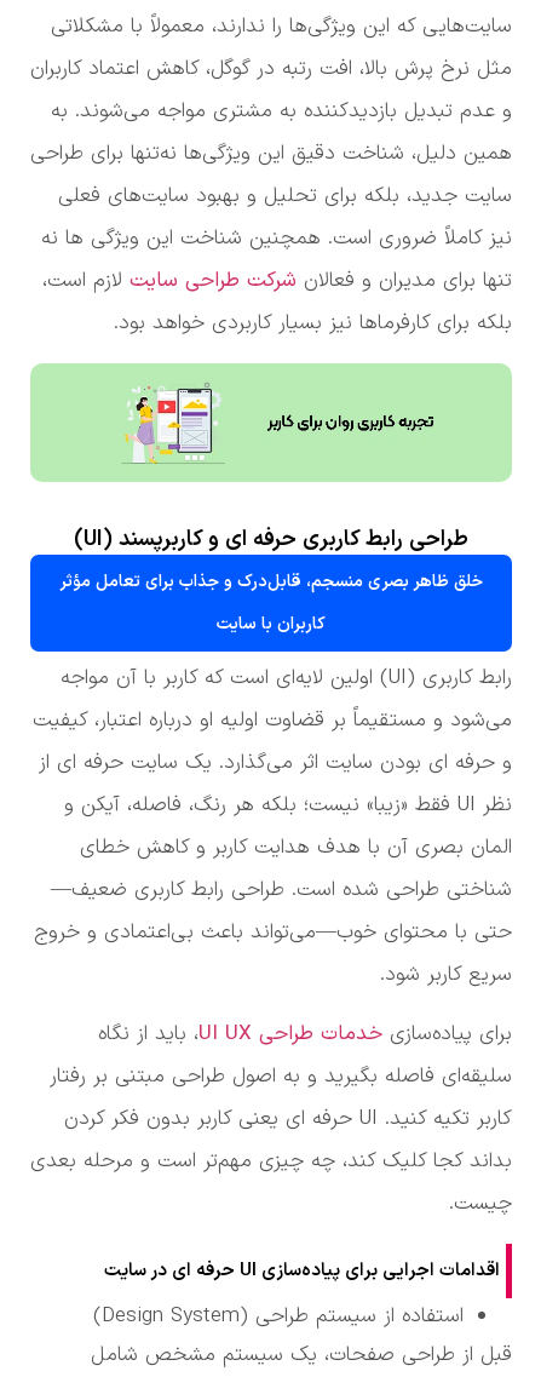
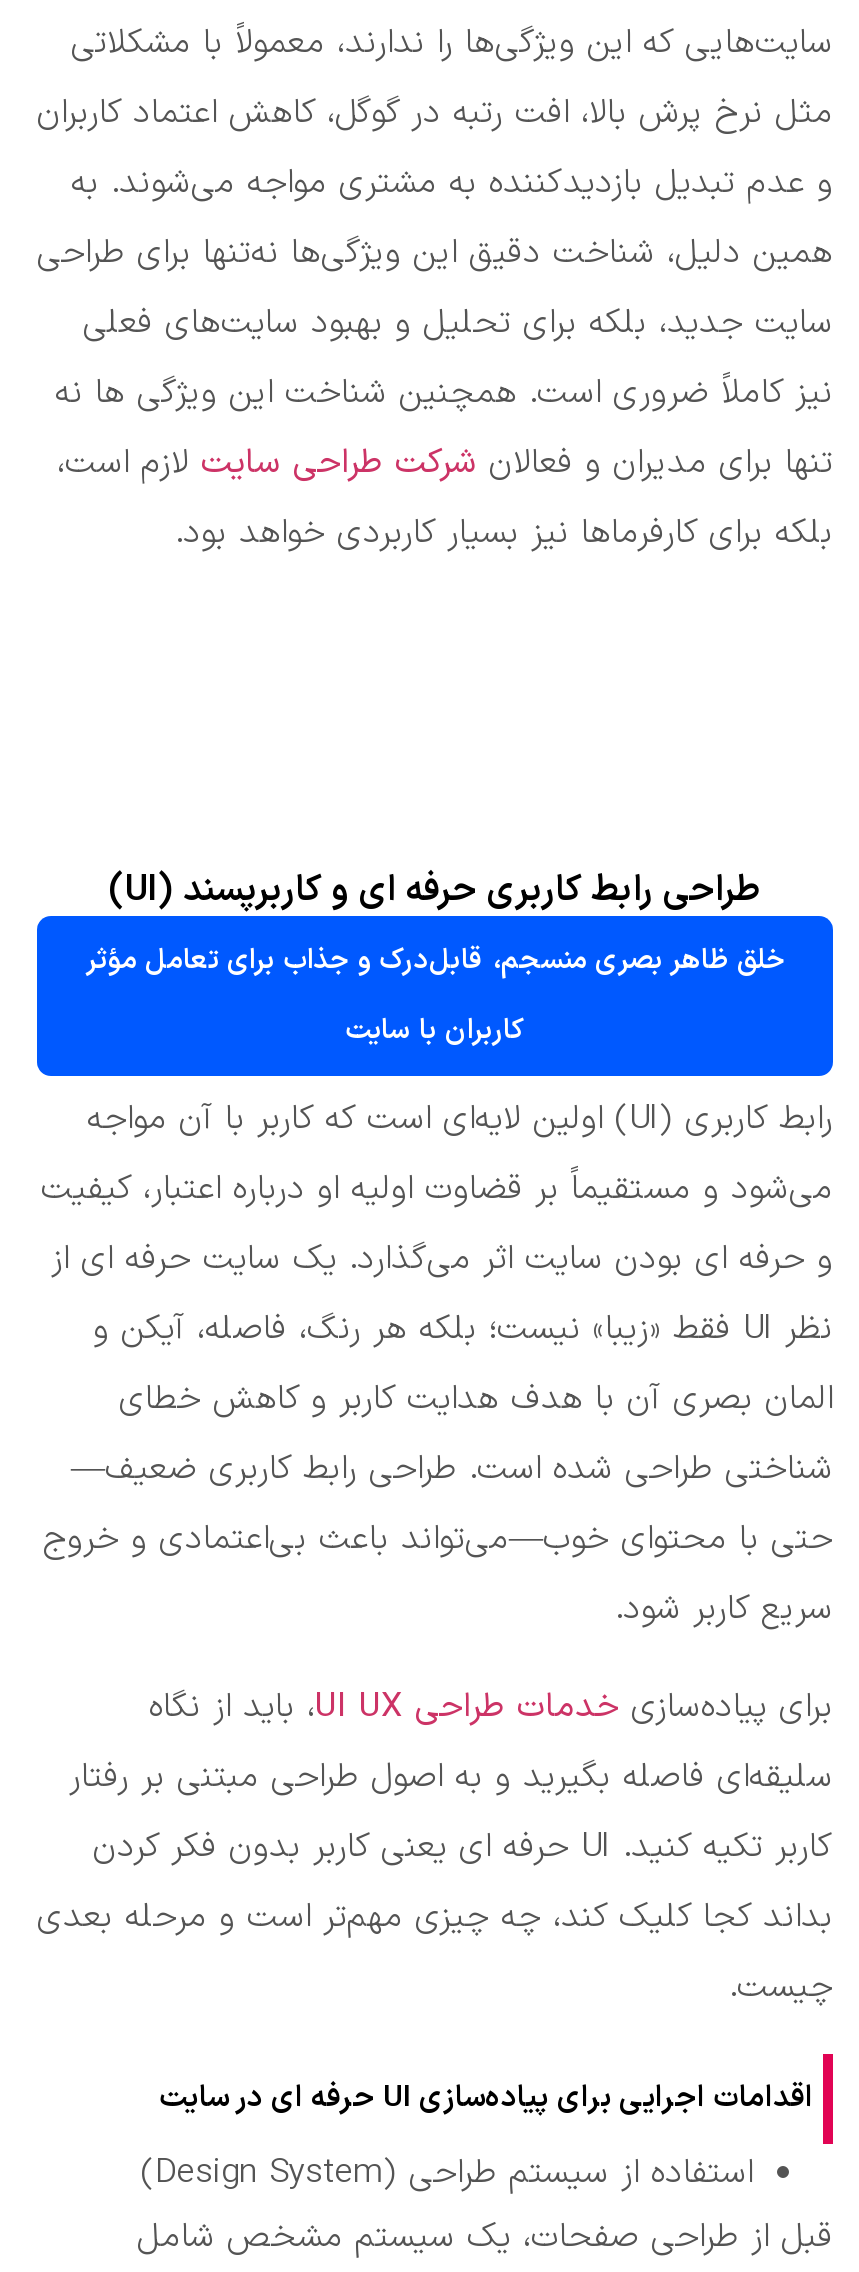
[30,363,512,482] [image] -> none

